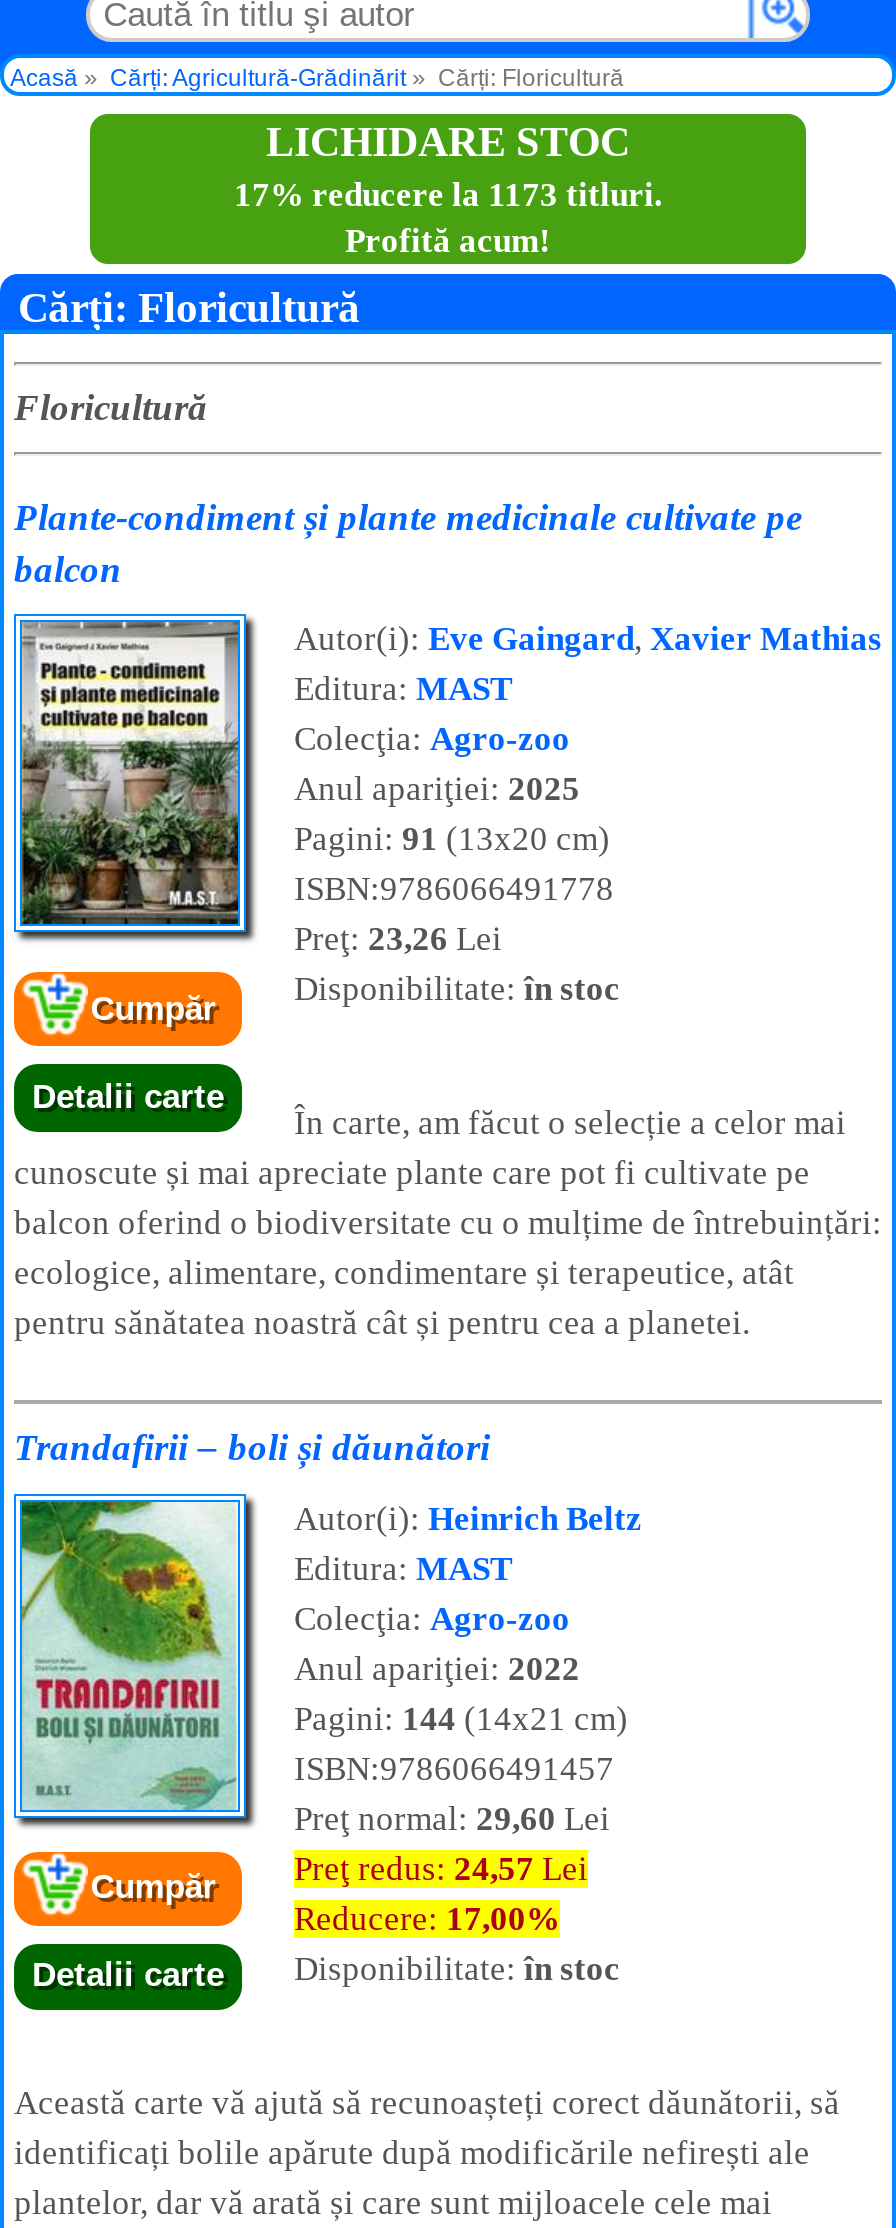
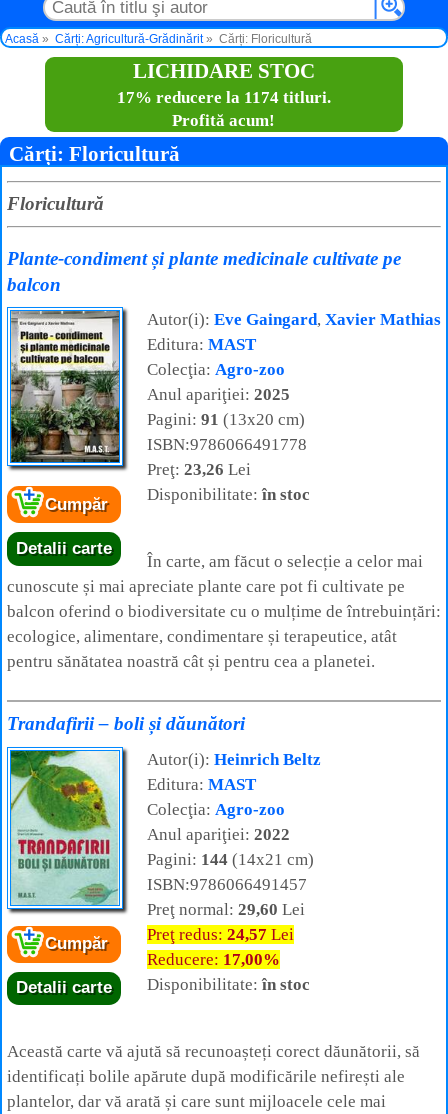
[234,176,662,214] 17% reducere la 1173 titluri. -> [117,88,331,107] 17% reducere la 1174 titluri.

